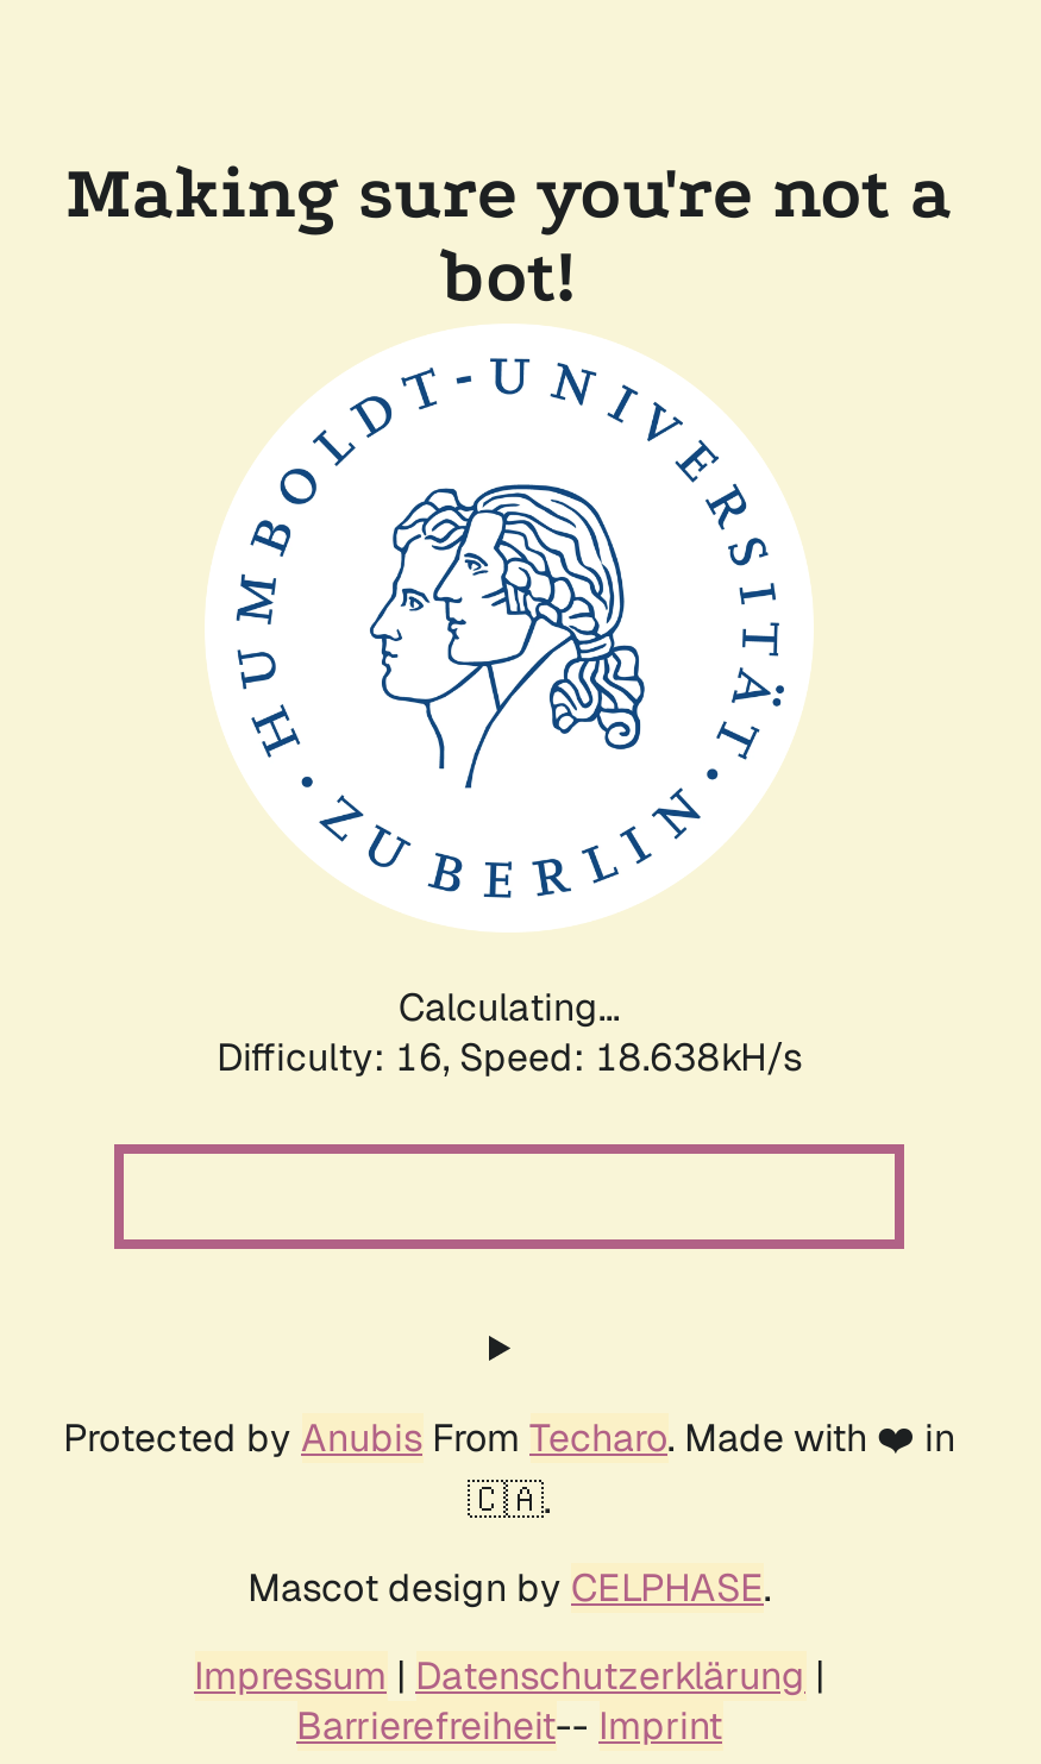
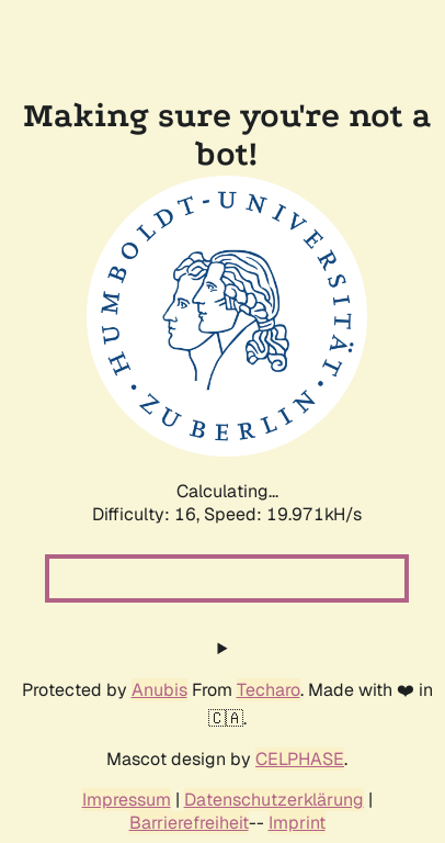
[217,1032,802,1082] Difficulty: 16, Speed: 18.638kH/s -> [92,503,362,526] Difficulty: 16, Speed: 19.971kH/s

